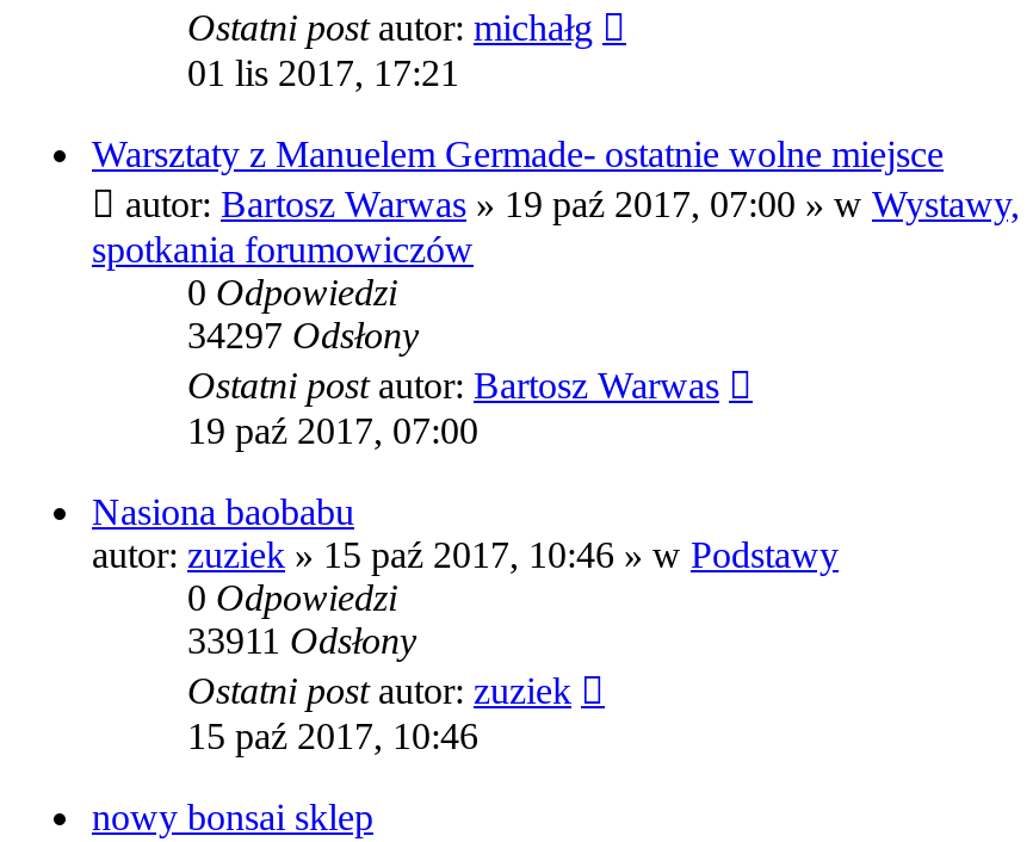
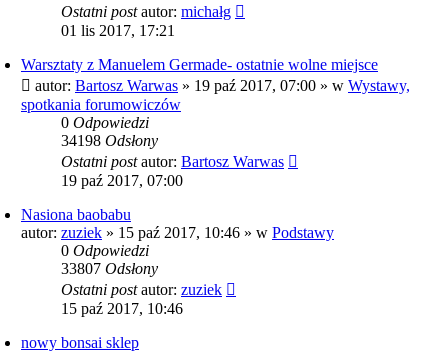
[187,315,419,355] 34297 Odsłony -> [61,132,158,149] 34198 Odsłony
[187,620,416,660] 33911 Odsłony -> [61,260,158,277] 33807 Odsłony

